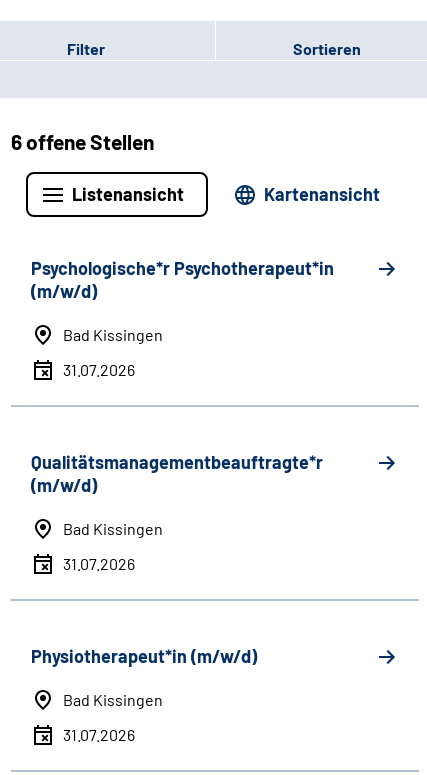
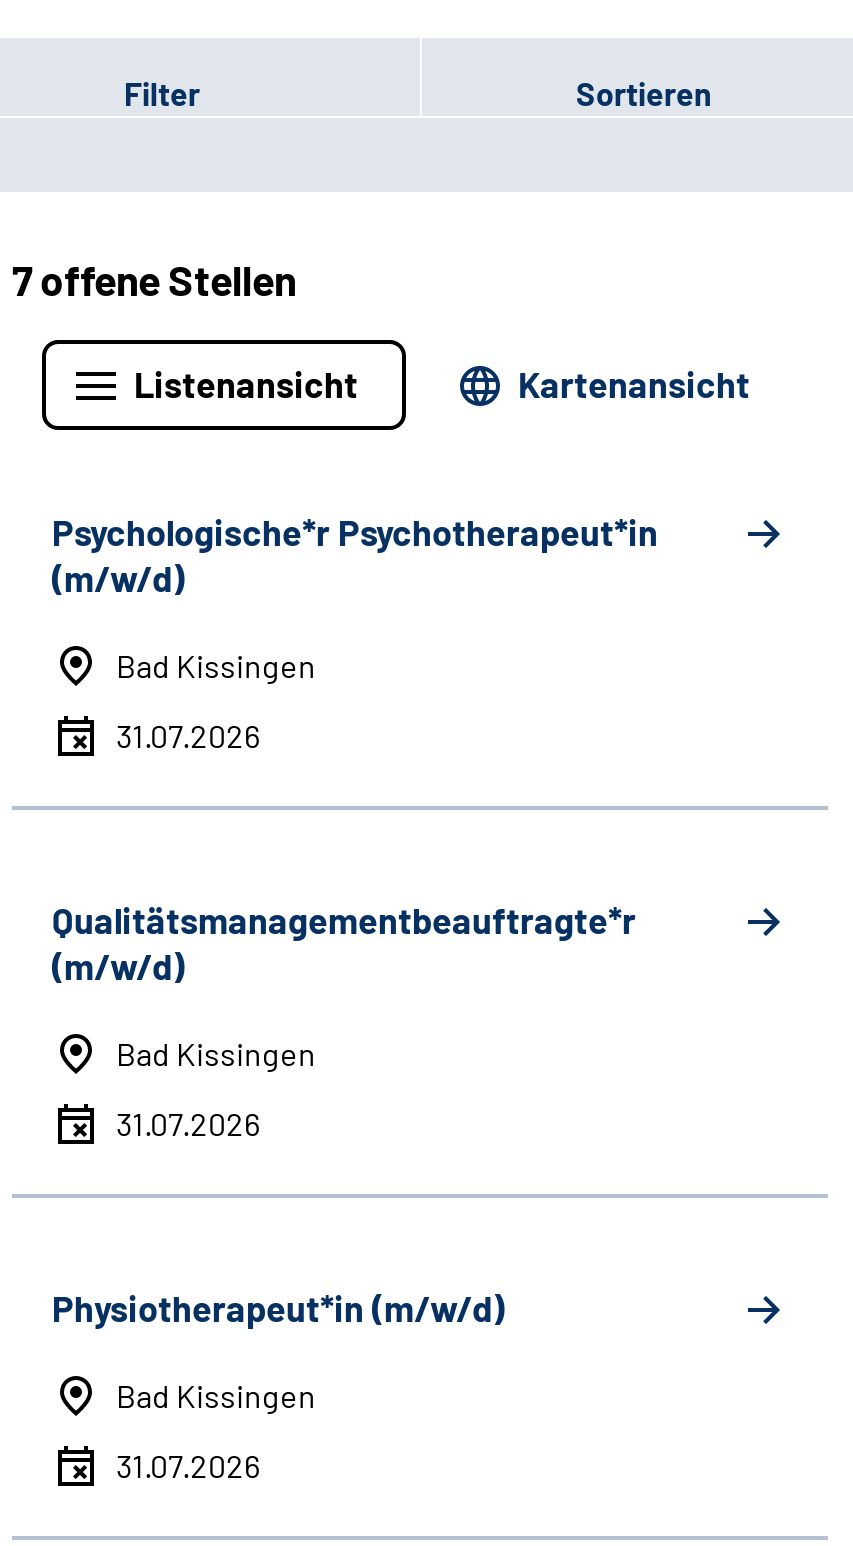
[11,129,154,154] 6 offene Stellen -> [12,254,296,304] 7 offene Stellen

